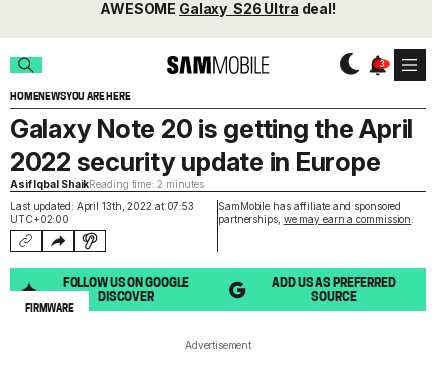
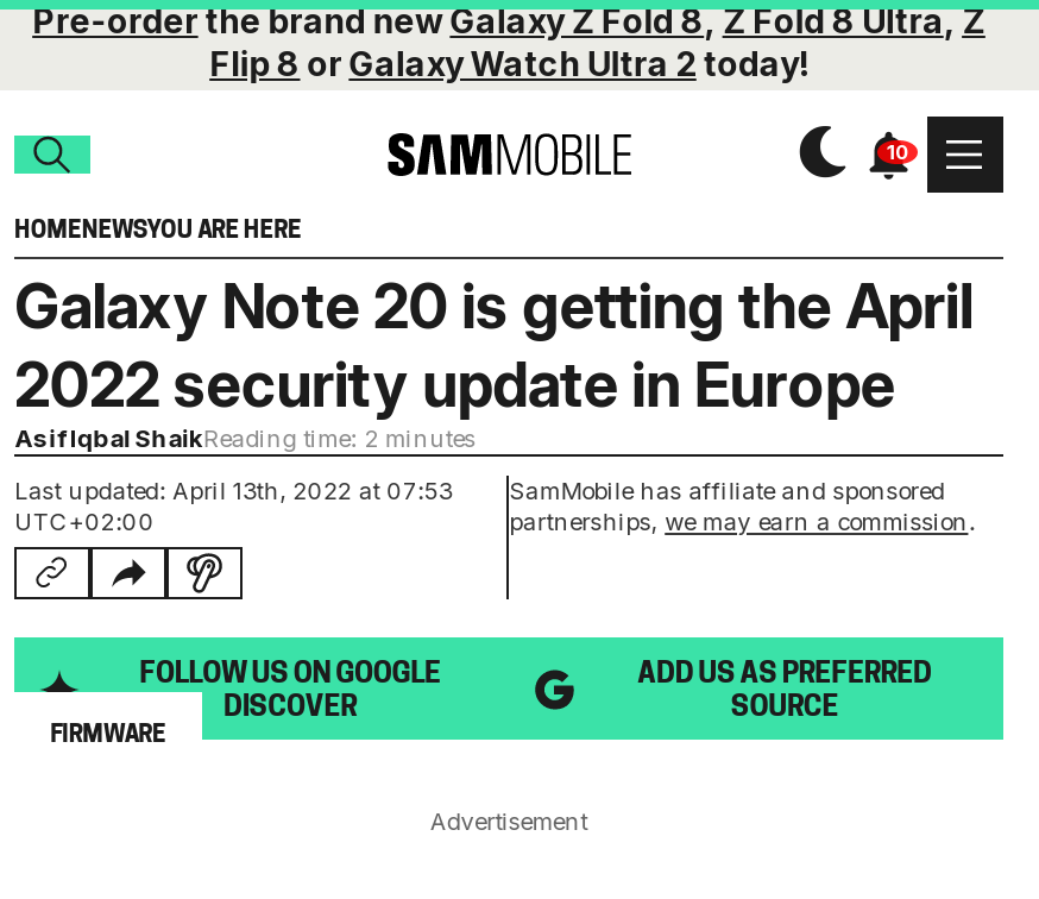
[100,0,336,17] AWESOME Galaxy S26 Ultra deal! -> [32,0,985,83] Pre-order the brand new Galaxy Z Fold 8, Z Fold 8 Ultra, Z | Flip 8 or Galaxy Watch Ultra 2 today!

